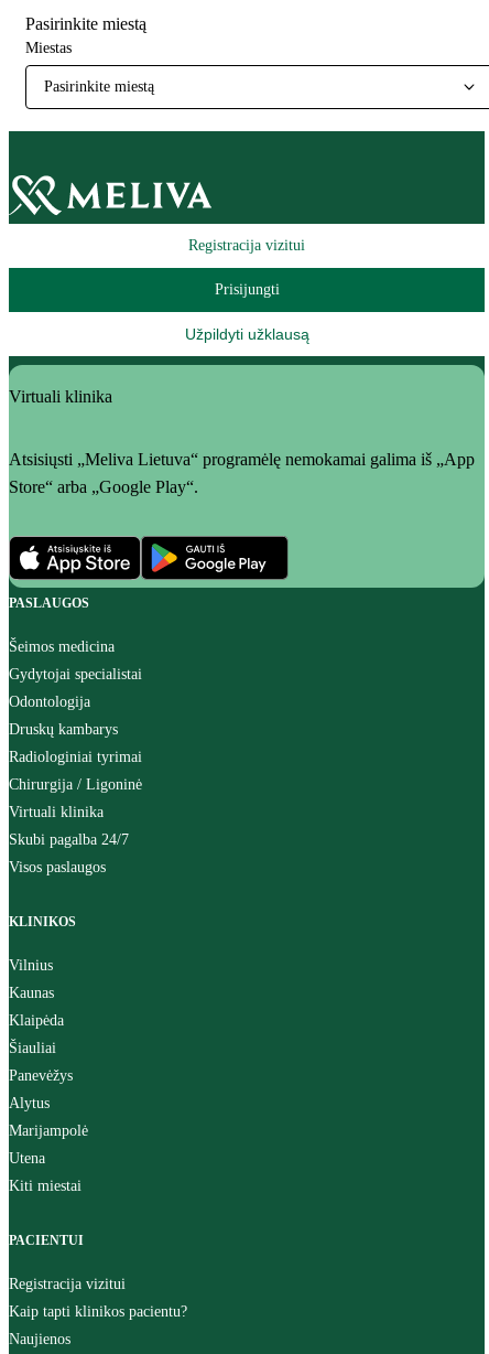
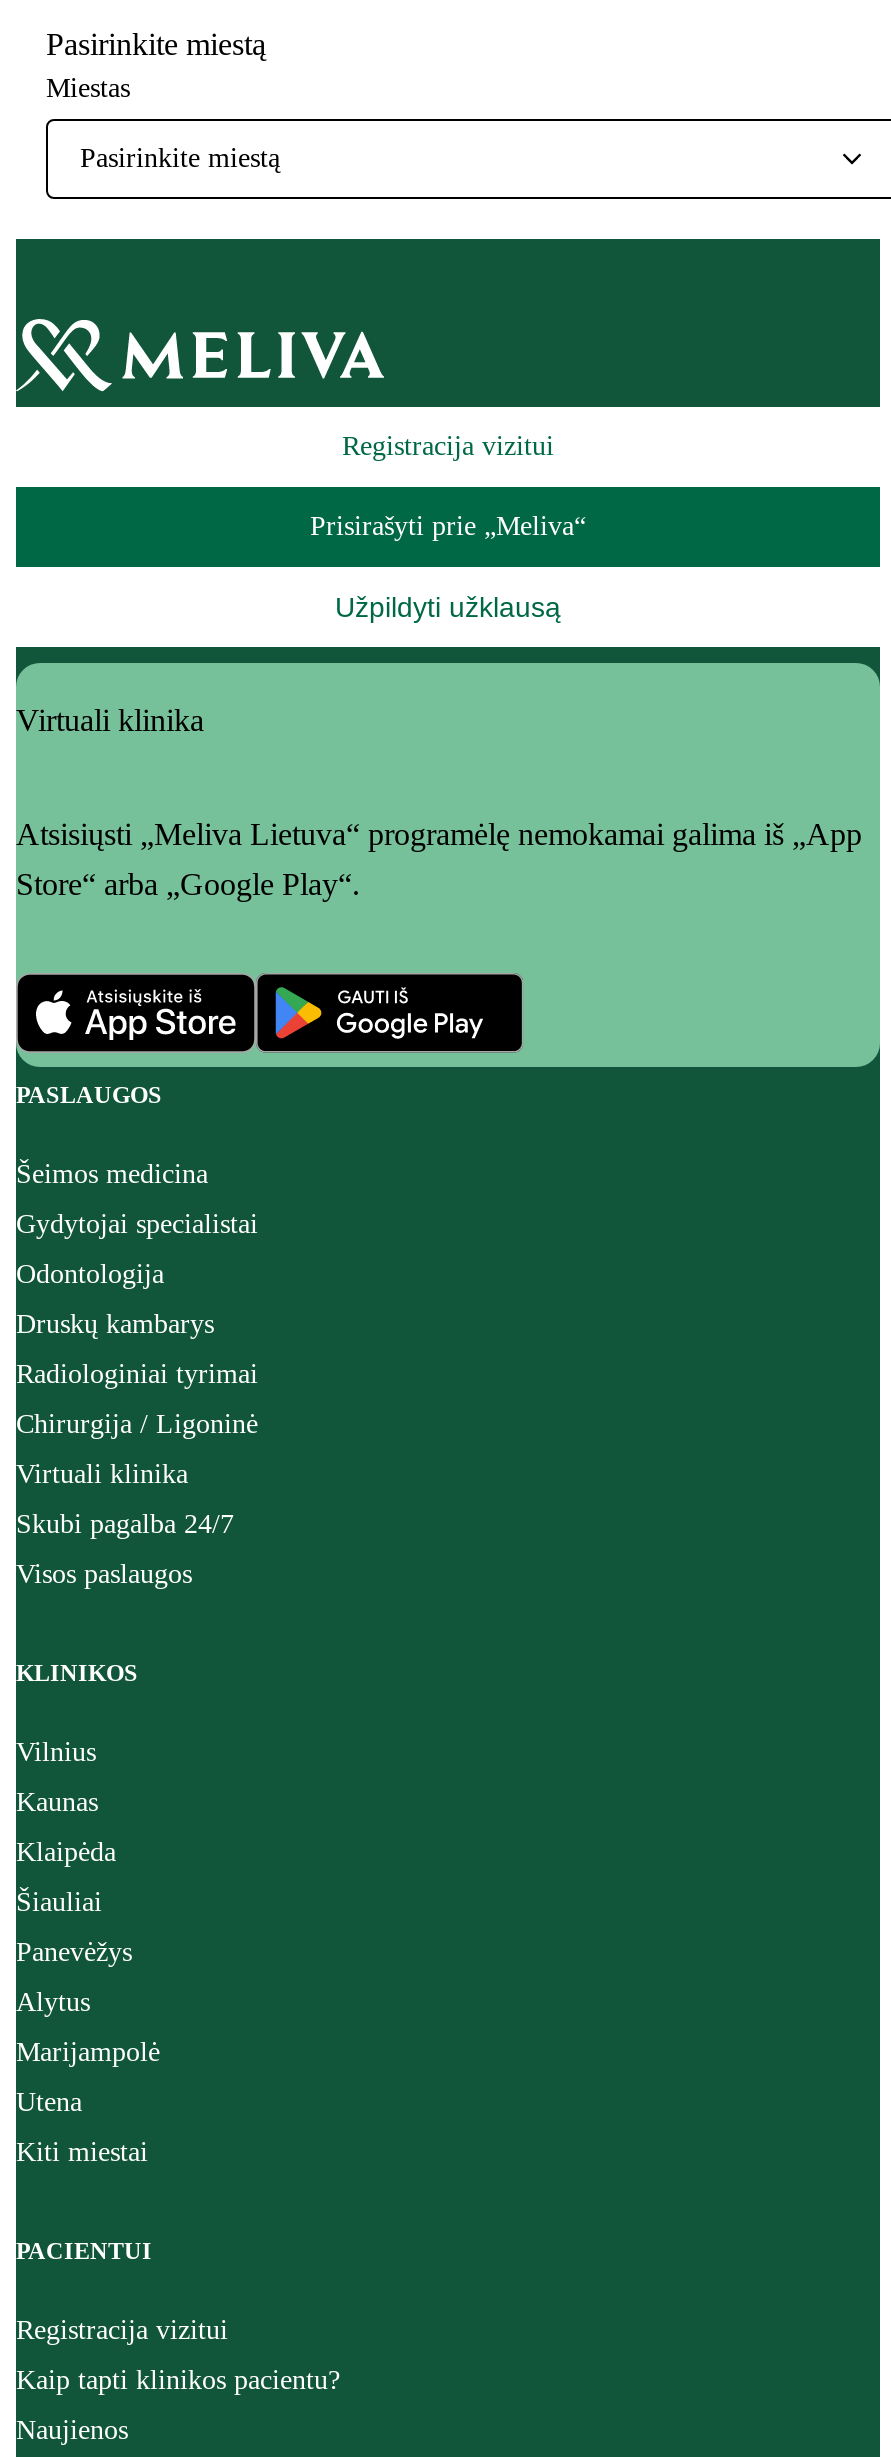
[214,281,279,298] Prisijungti -> [310,511,586,541] Prisirašyti prie „Meliva“

